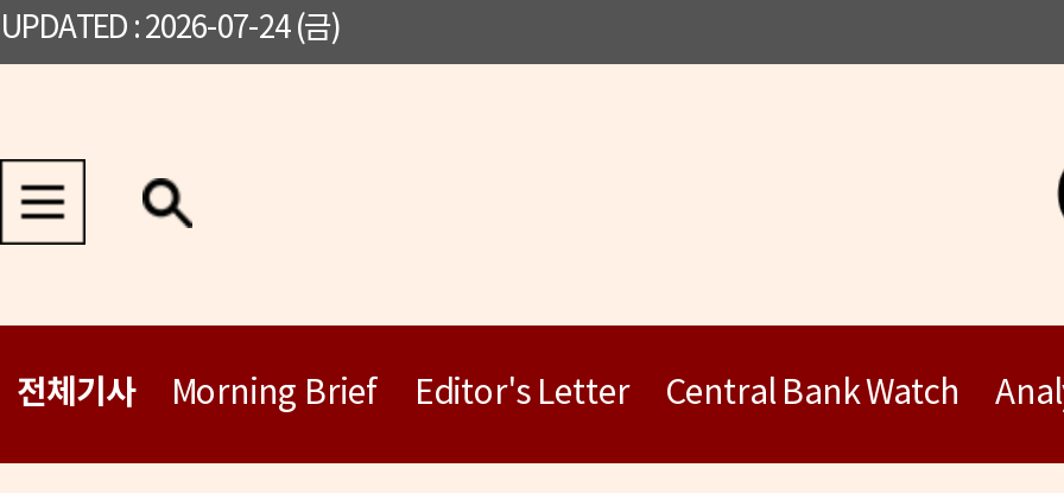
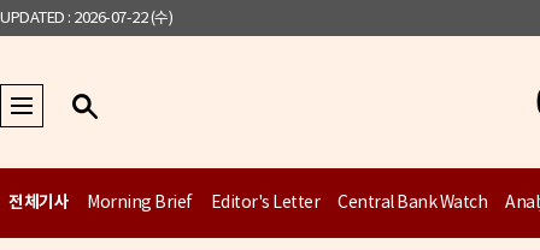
[0,12,340,48] UPDATED : 2026-07-24 (금) -> [0,10,172,28] UPDATED : 2026-07-22 (수)

